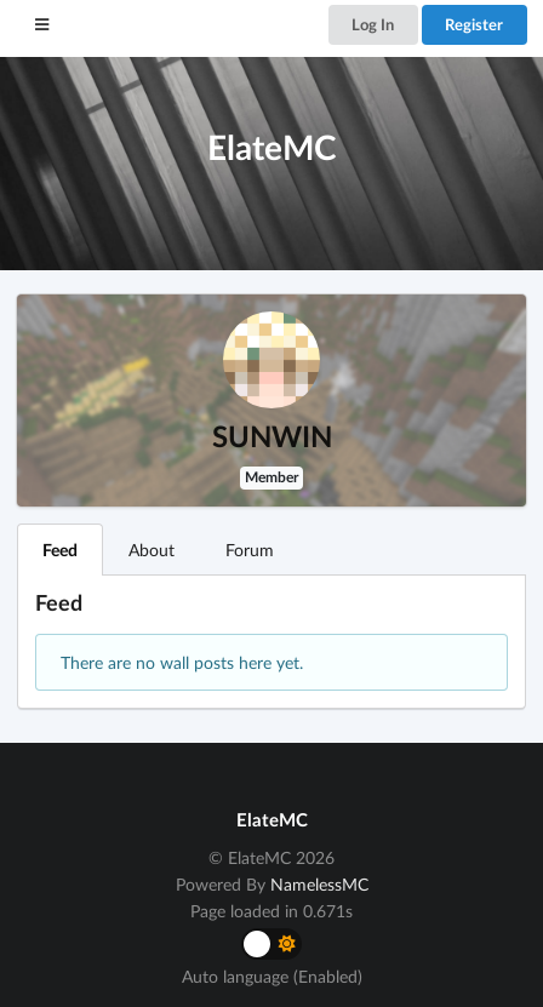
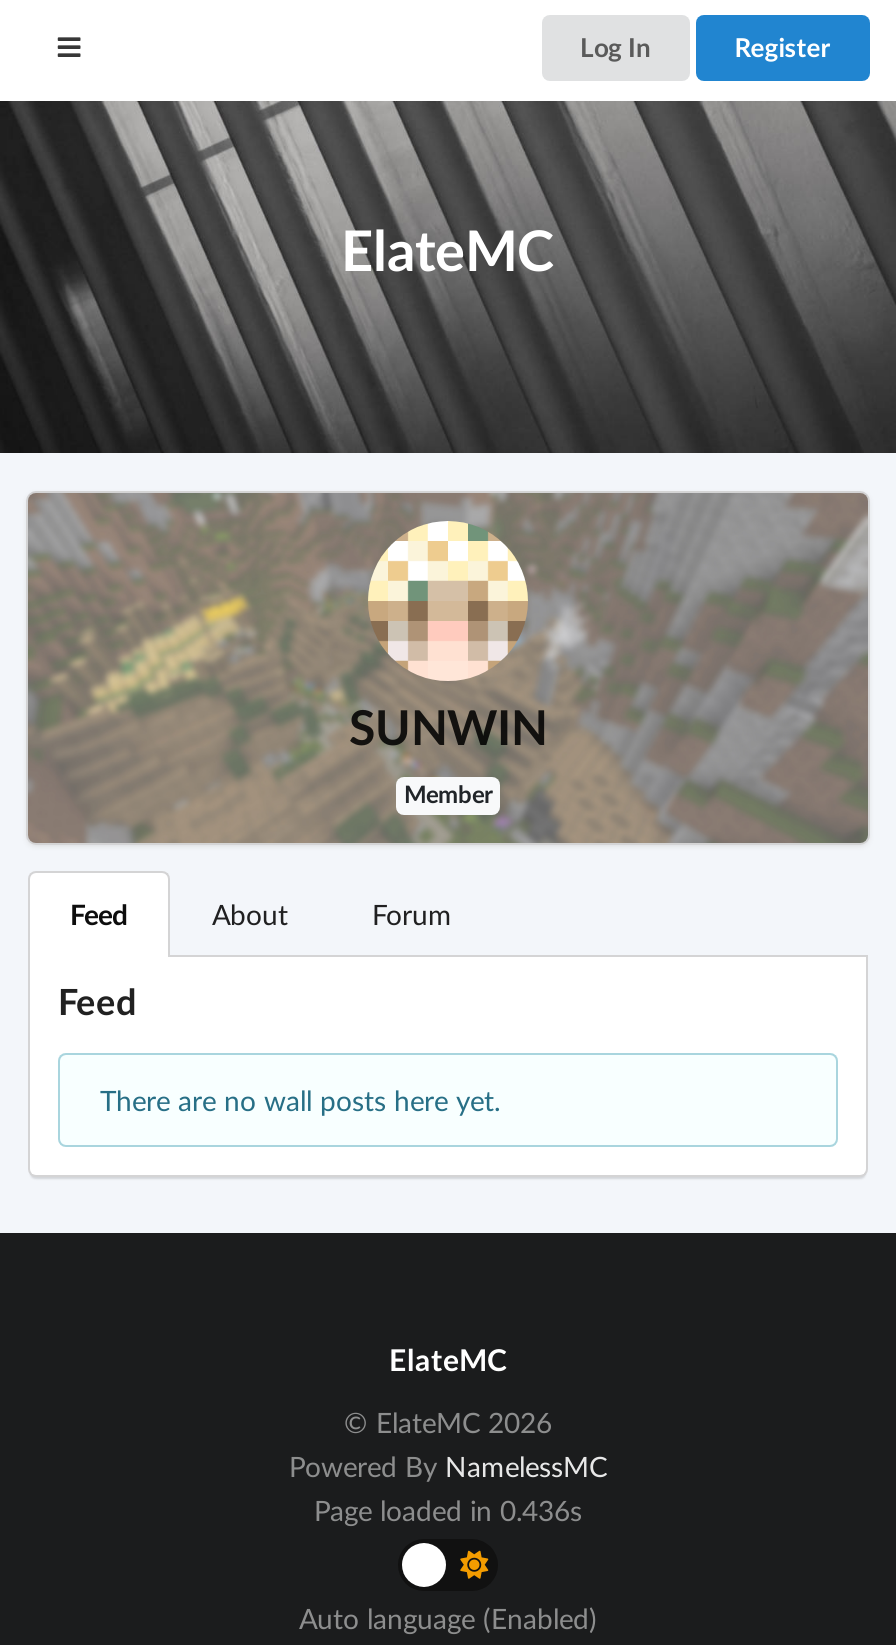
[190,901,353,921] Page loaded in 0.671s -> [314,1494,582,1528] Page loaded in 0.436s

